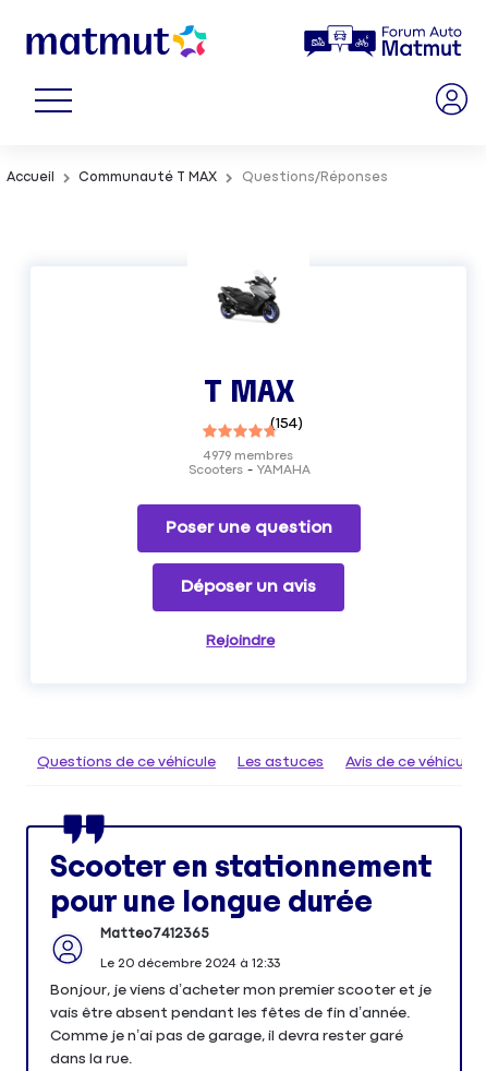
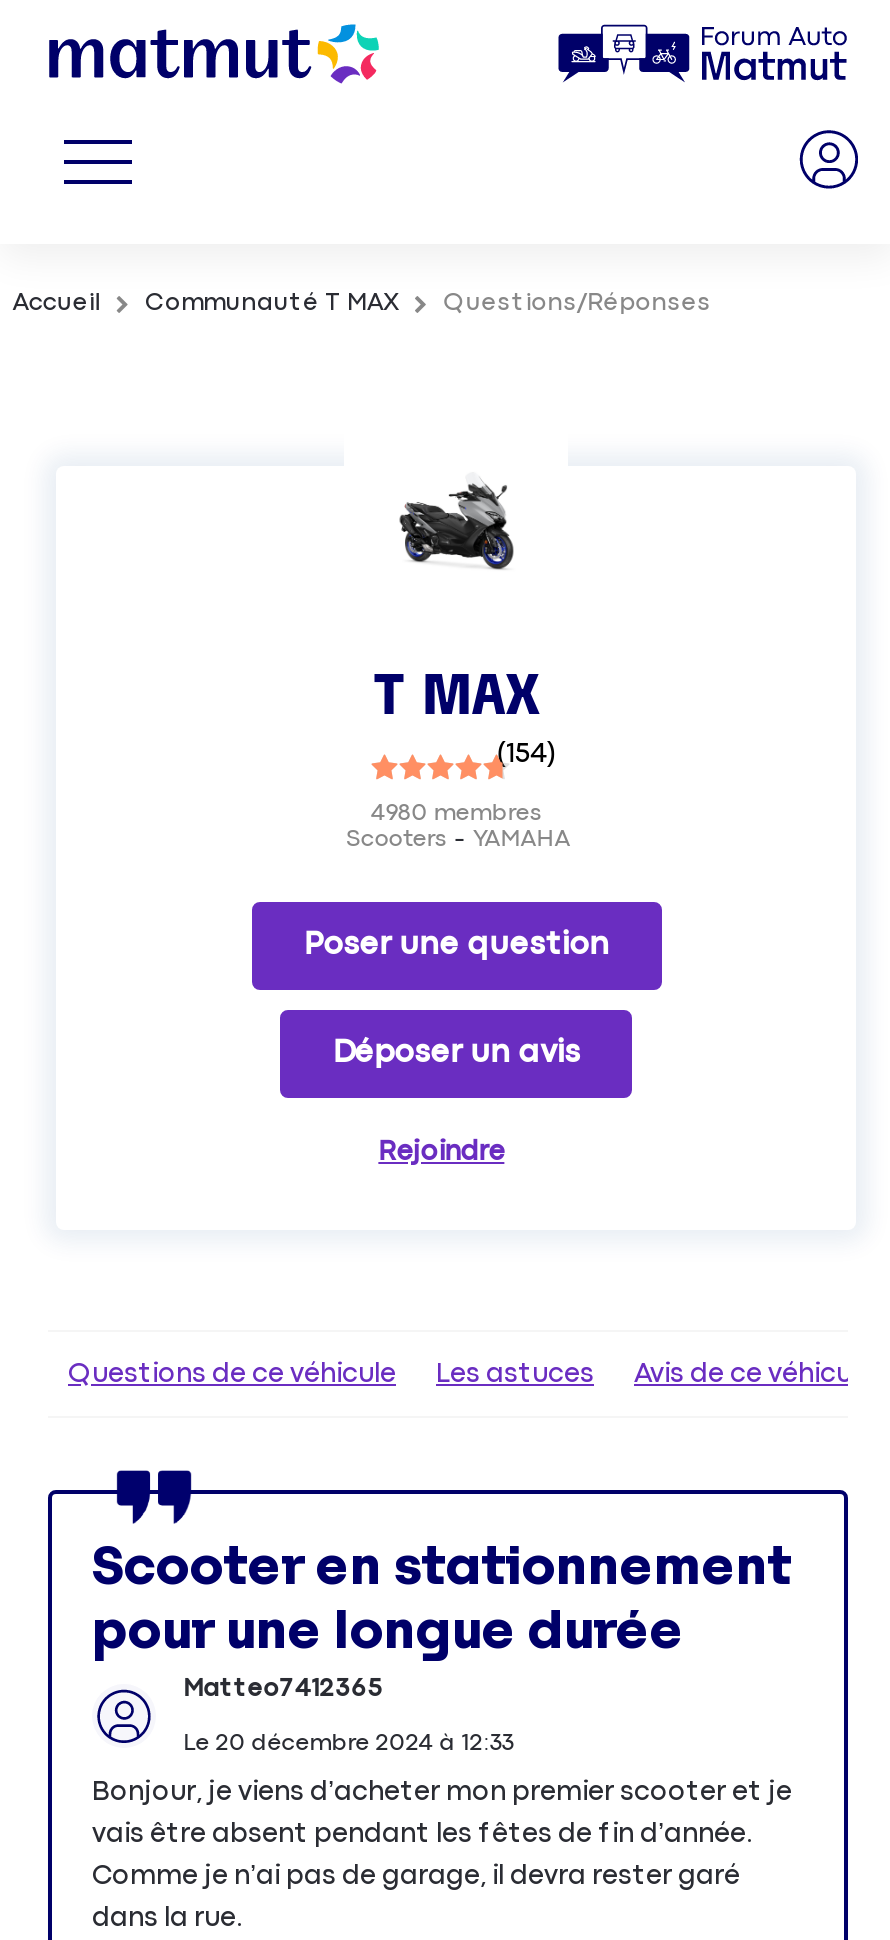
[204,450,293,463] 4979 membres -> [371,802,541,826] 4980 membres

